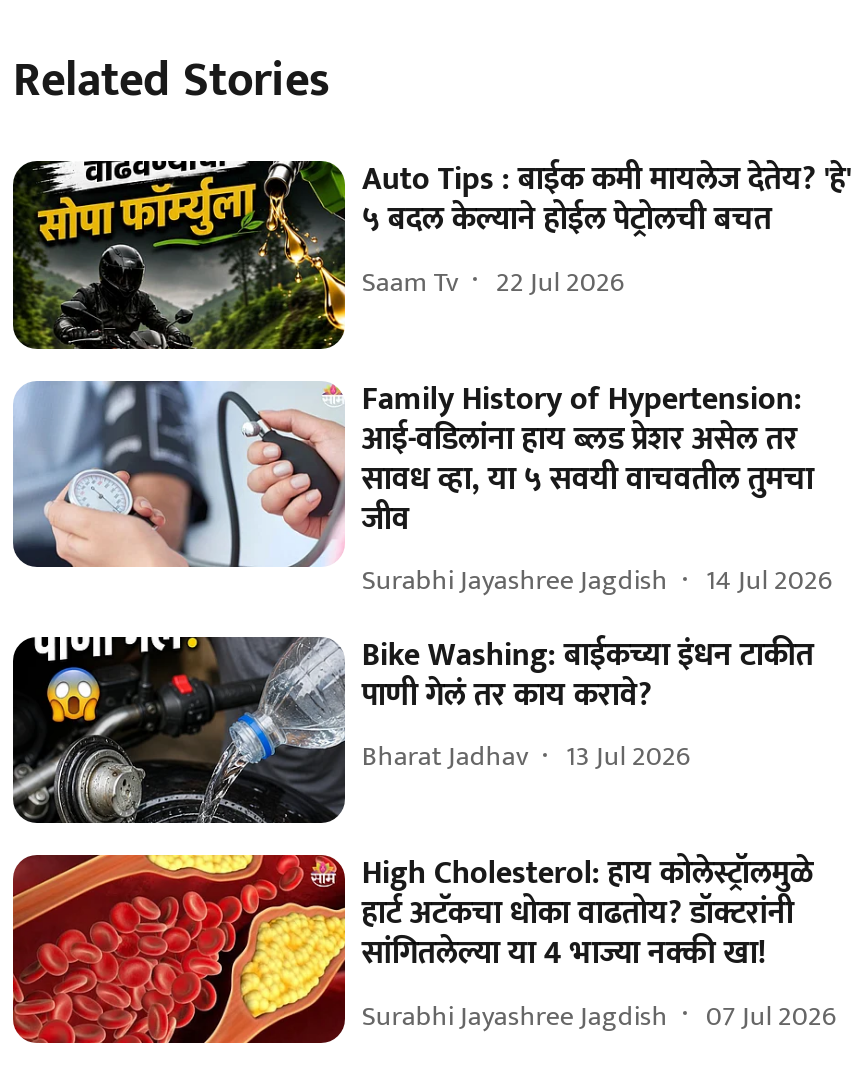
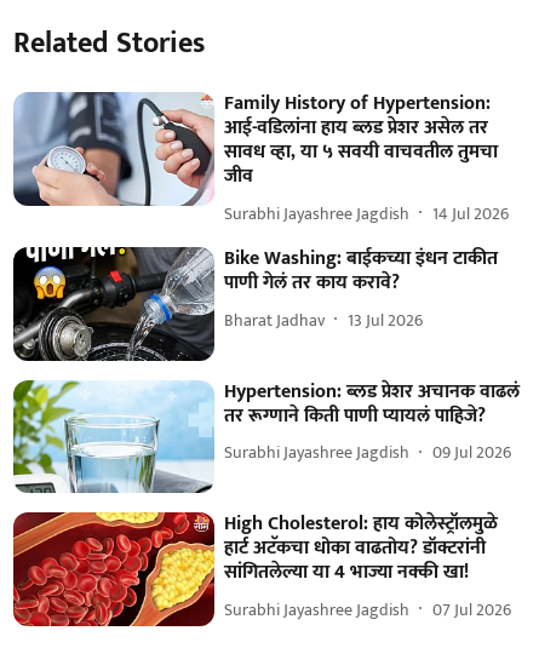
[11,153,852,351] [image] | Auto Tips : बाईक कमी मायलेज देतेय? 'हे' | ५ बदल केल्याने होईल पेट्रोलची बचत | Saam Tv | 22 Jul 2026 -> none
moved [11,373,832,780] -> [12,87,509,334]: [image] | Family History of Hypertension: | आई-वडिलांना हाय ब्लड प्रेशर असेल तर | ... | Bharat Jadhav | 13 Jul 2026
none -> [12,375,520,494] [image] | Hypertension: ब्लड प्रेशर अचानक वाढलं | तर रूग्णाने किती पाणी प्यायलं पाहिजे? | Surabhi Jayashree Jagdish | 09 Jul 2026

